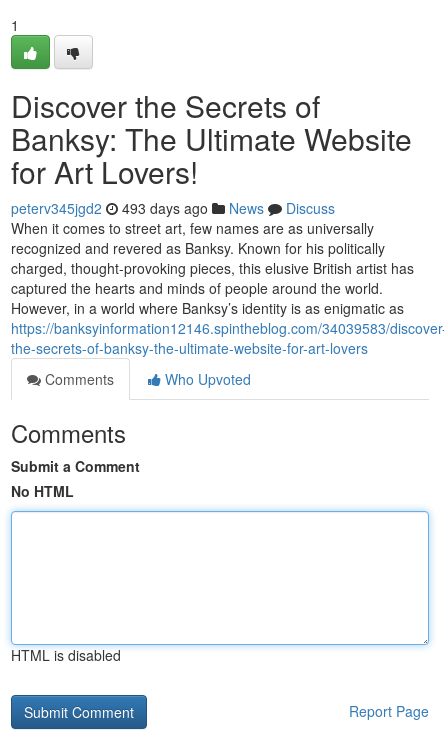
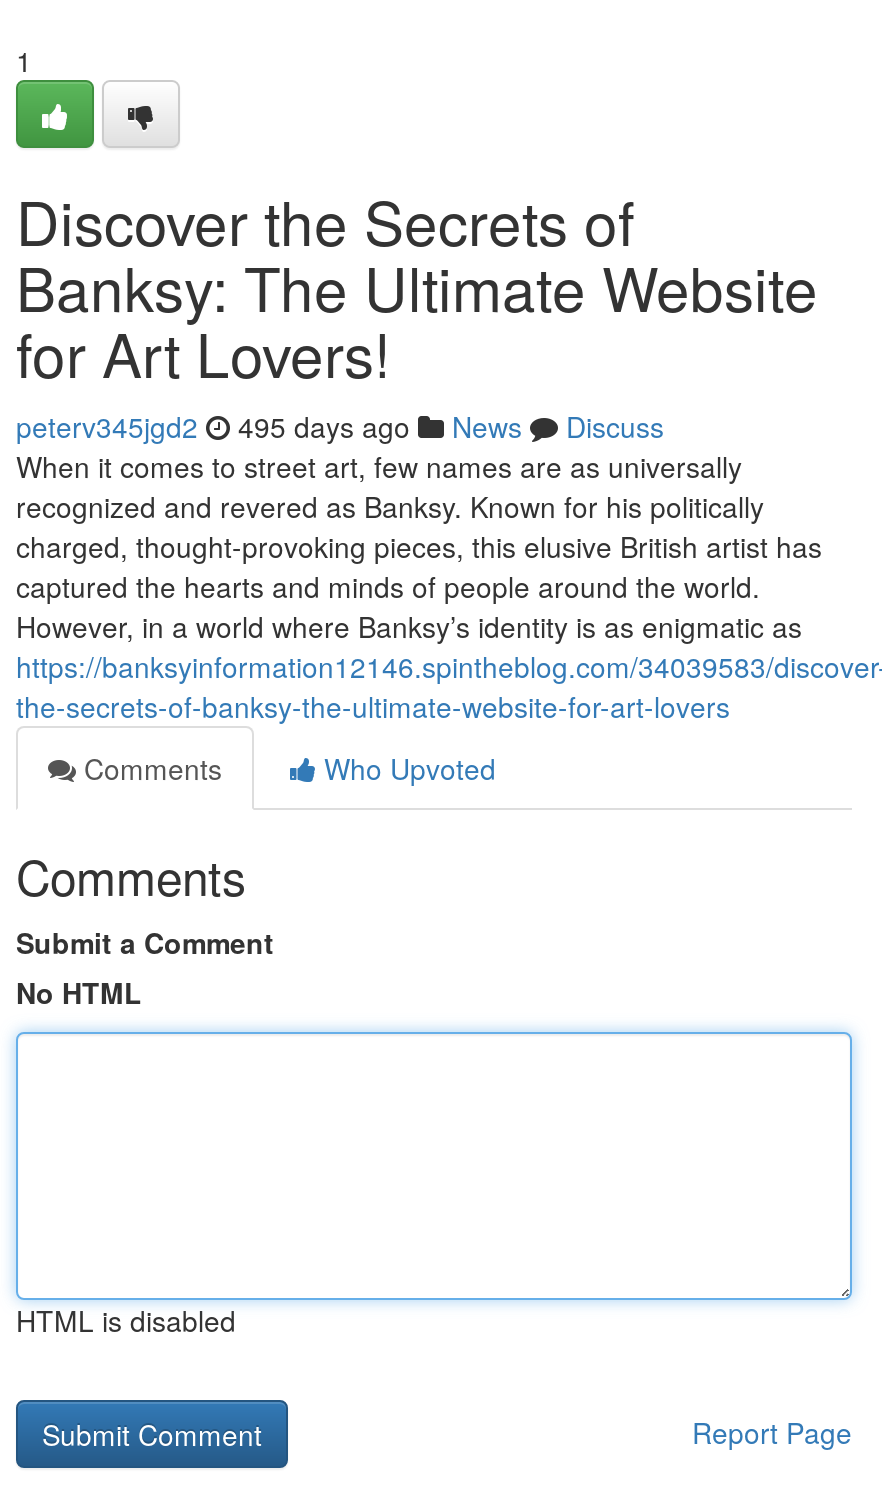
[11,198,335,218] peterv345jgd2 493 days ago News Discuss -> [16,406,664,446] peterv345jgd2 495 days ago News Discuss

